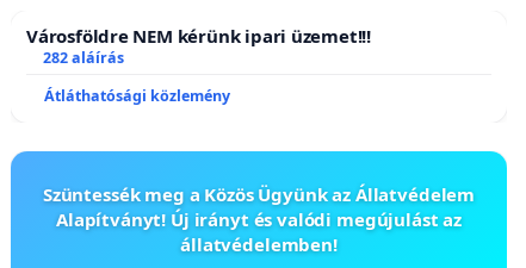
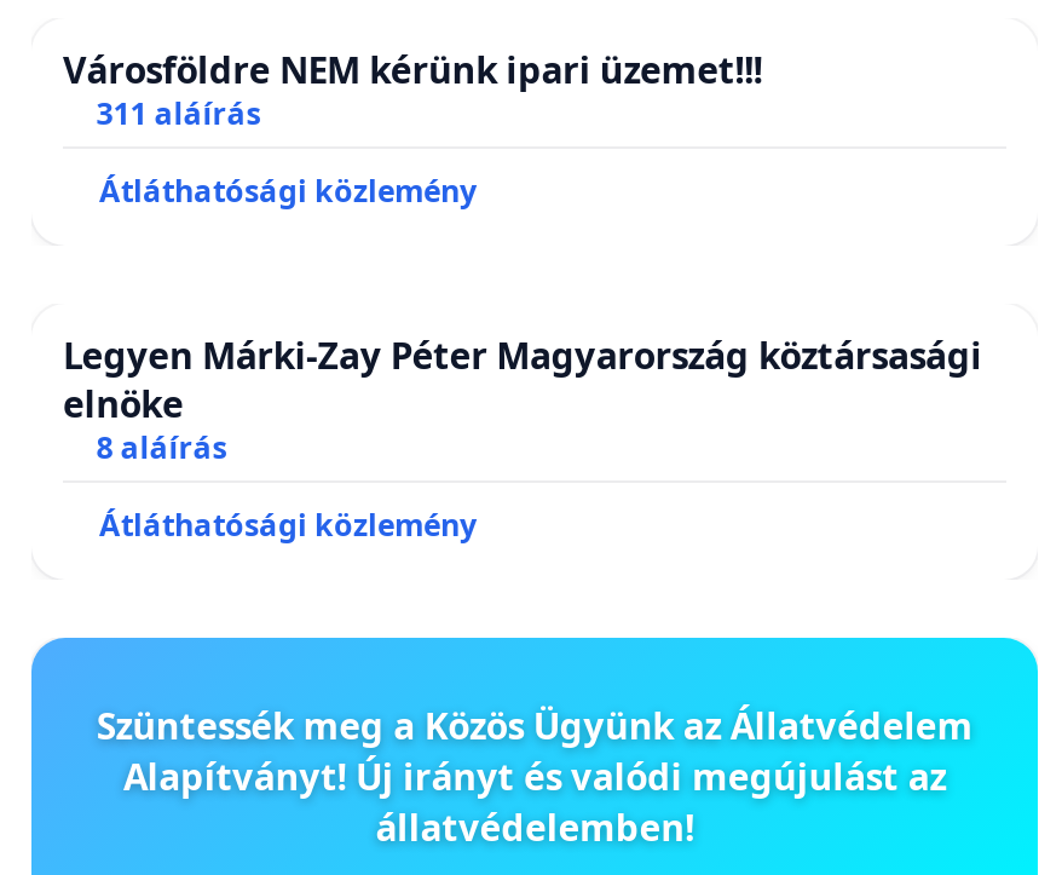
[43,48,124,68] 282 aláírás -> [63,94,982,469] 311 aláírás | Átláthatósági közlemény | Legyen Márki-Zay Péter Magyarország köztársasági | elnöke | 8 aláírás

